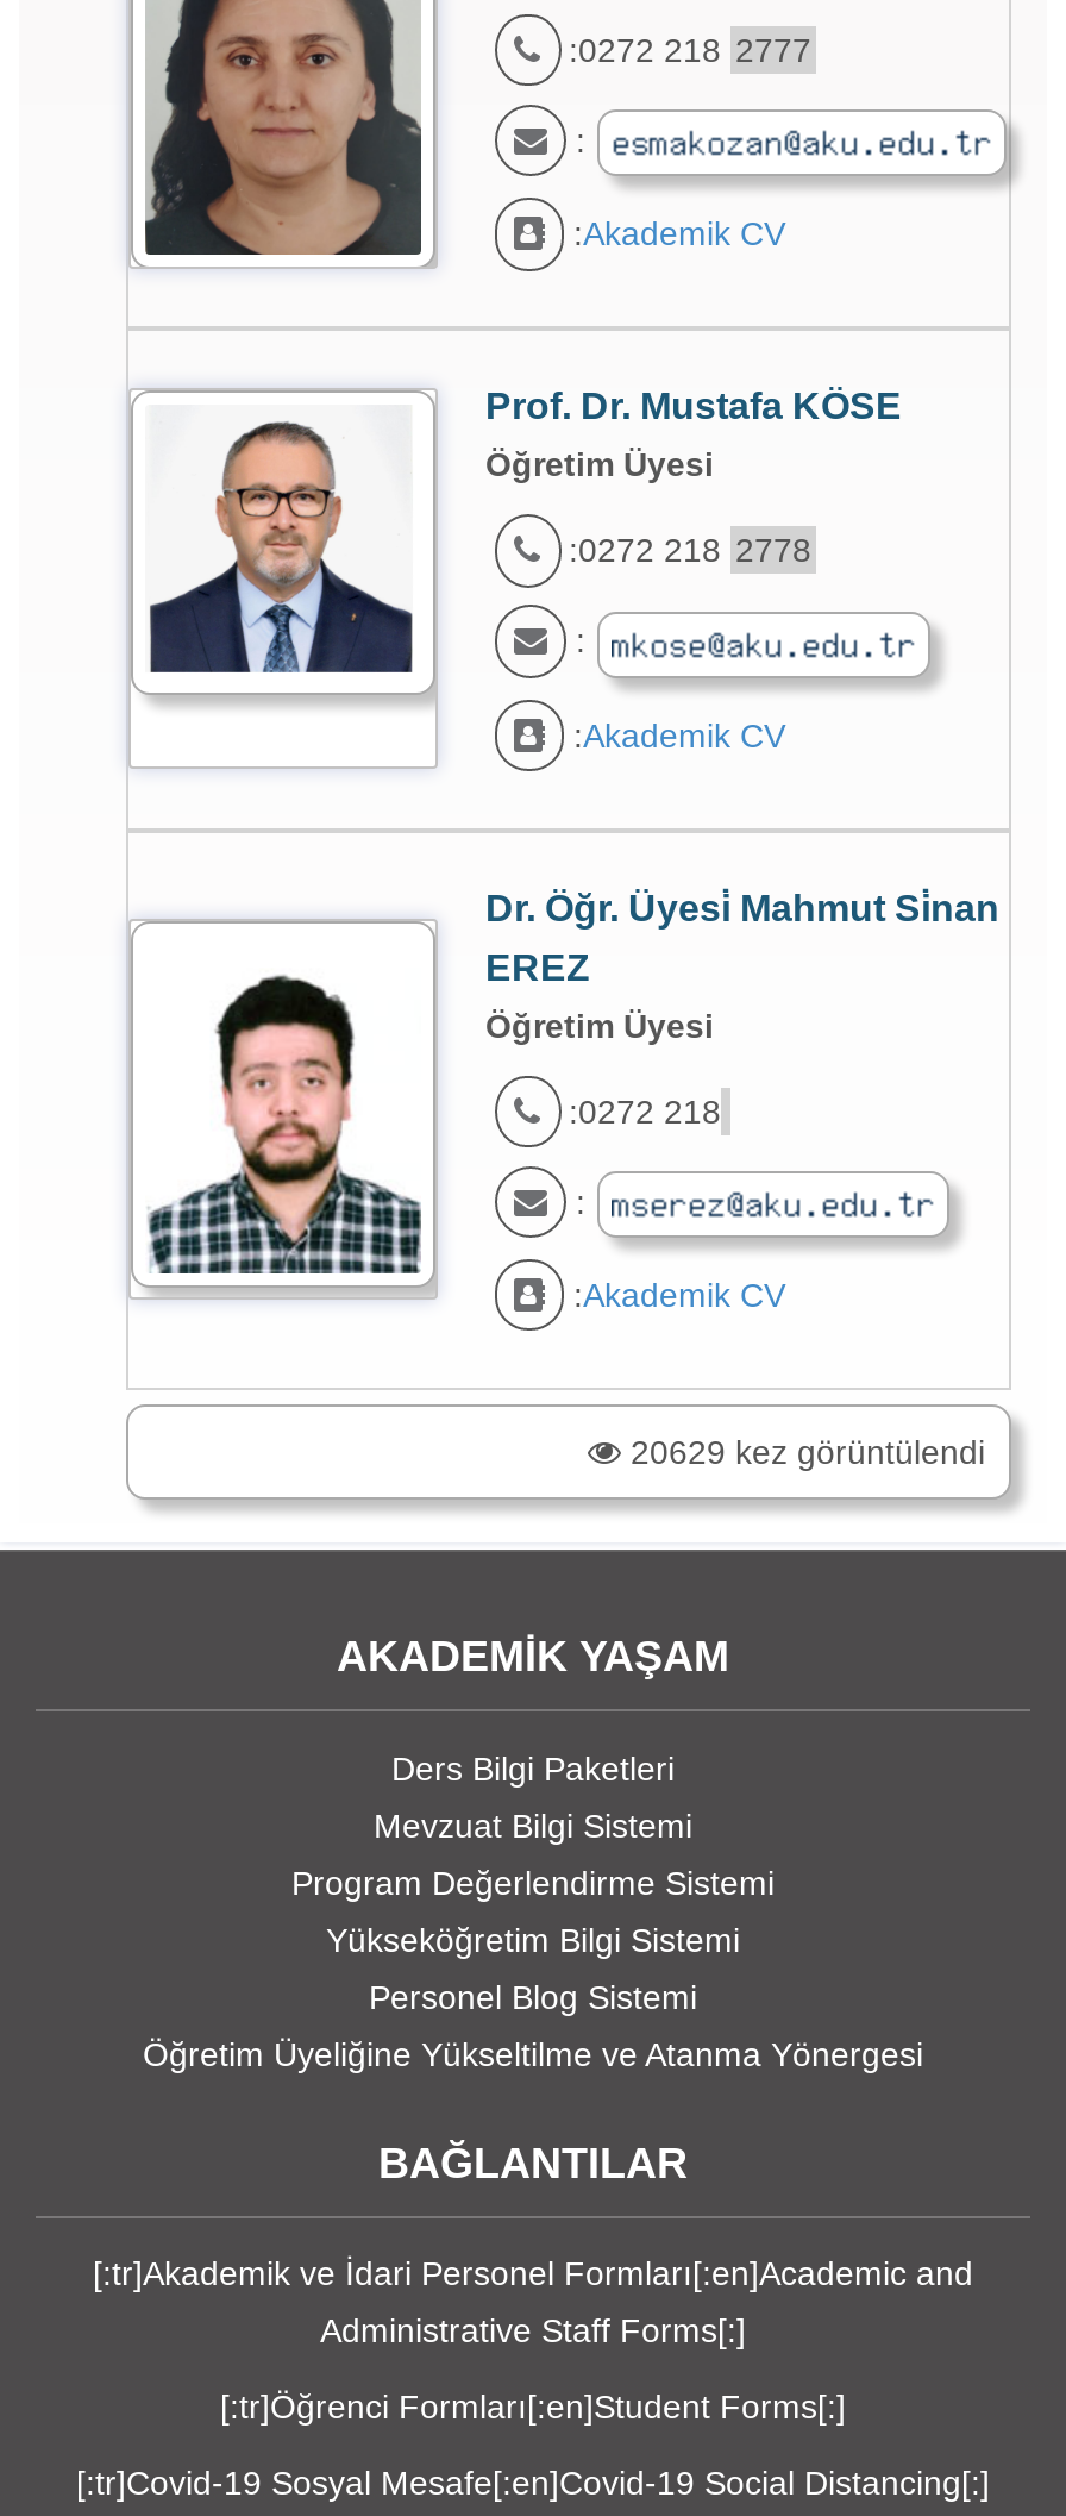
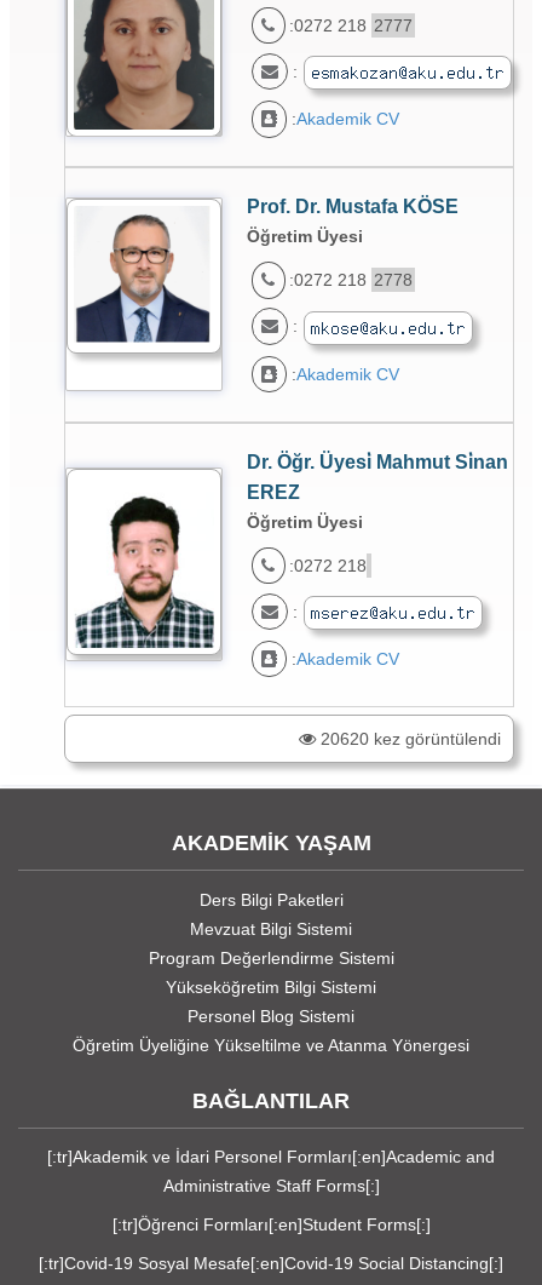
[621,1433,985,1471] 20629 kez görüntülendi -> [316,729,501,749] 20620 kez görüntülendi

